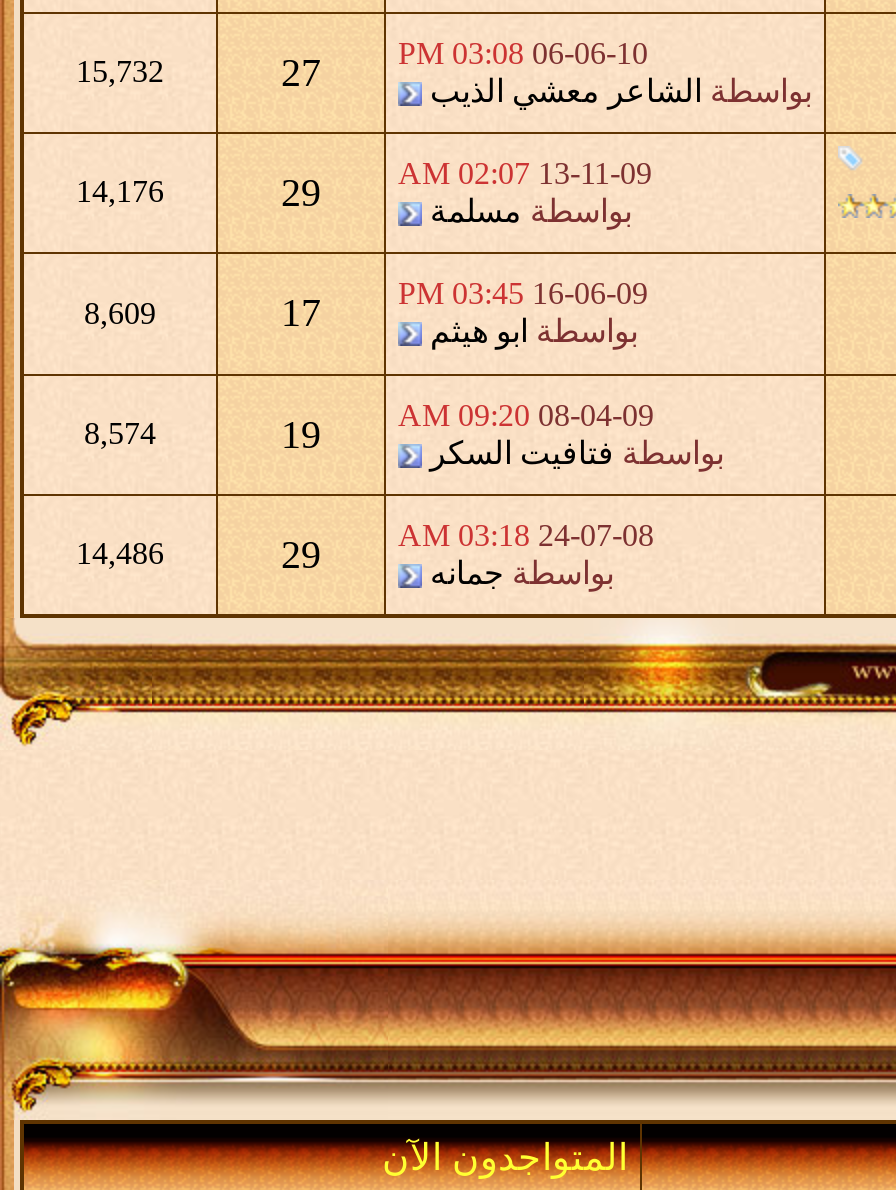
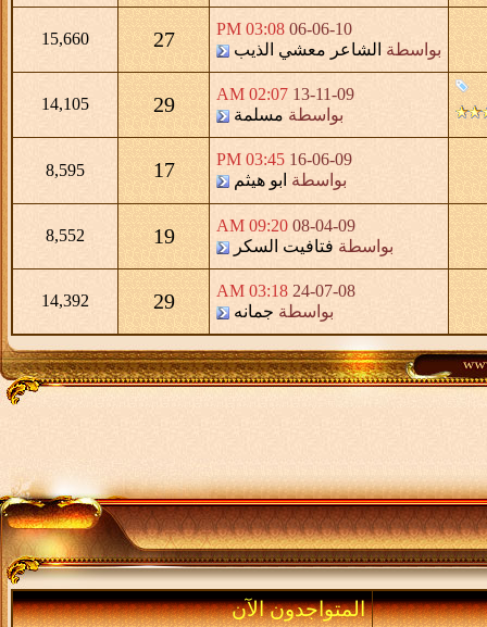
[76,53,164,87] 15,732 -> [41,29,89,47] 15,660
[76,173,164,207] 14,176 -> [41,94,89,113] 14,105
[84,295,156,329] 8,609 -> [46,160,85,179] 8,595
[84,415,156,449] 8,574 -> [46,226,85,244] 8,552
[76,535,164,569] 14,486 -> [41,291,89,309] 14,392

